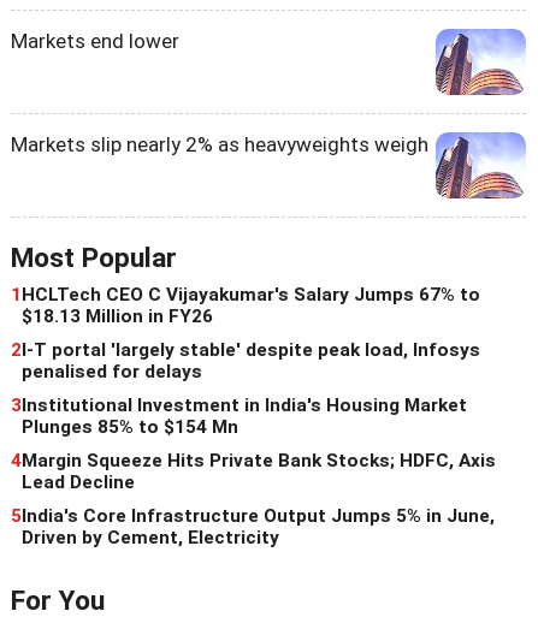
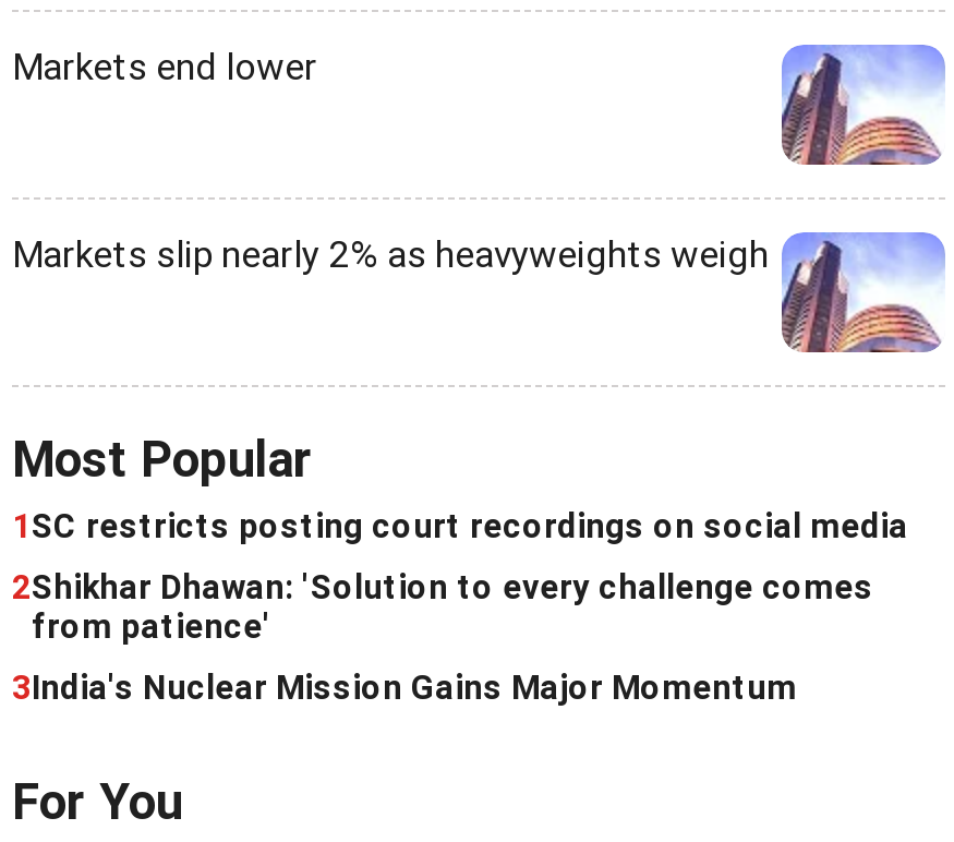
[11,284,496,549] 1 HCLTech CEO C Vijayakumar's Salary Jumps 67% to | $18.13 Million in FY26 | 2I-T portal 'largely stable' despite peak load, Infosys | penalised for delays | 3Institutional Investment in India's Housing Market | Plunges 85% to $154 Mn | 4Margin Squeeze Hits Private Bank Stocks; HDFC, Axis | Lead Decline | 5India's Core Infrastructure Output Jumps 5% in June, | Driven by Cement, Electricity -> [12,507,908,708] 1 SC restricts posting court recordings on social media | 2Shikhar Dhawan: 'Solution to every challenge comes | from patience' | 3India's Nuclear Mission Gains Major Momentum

